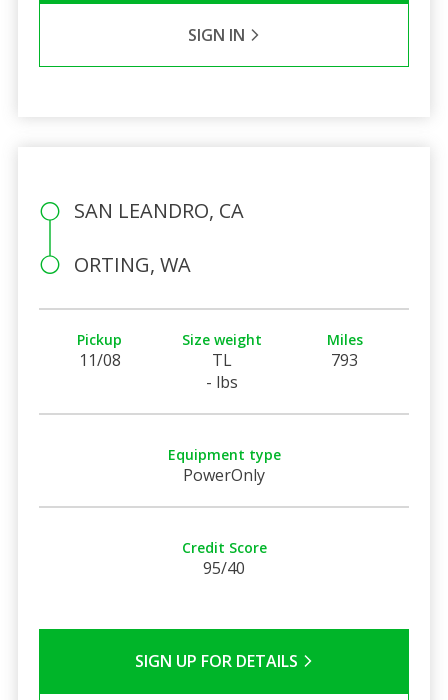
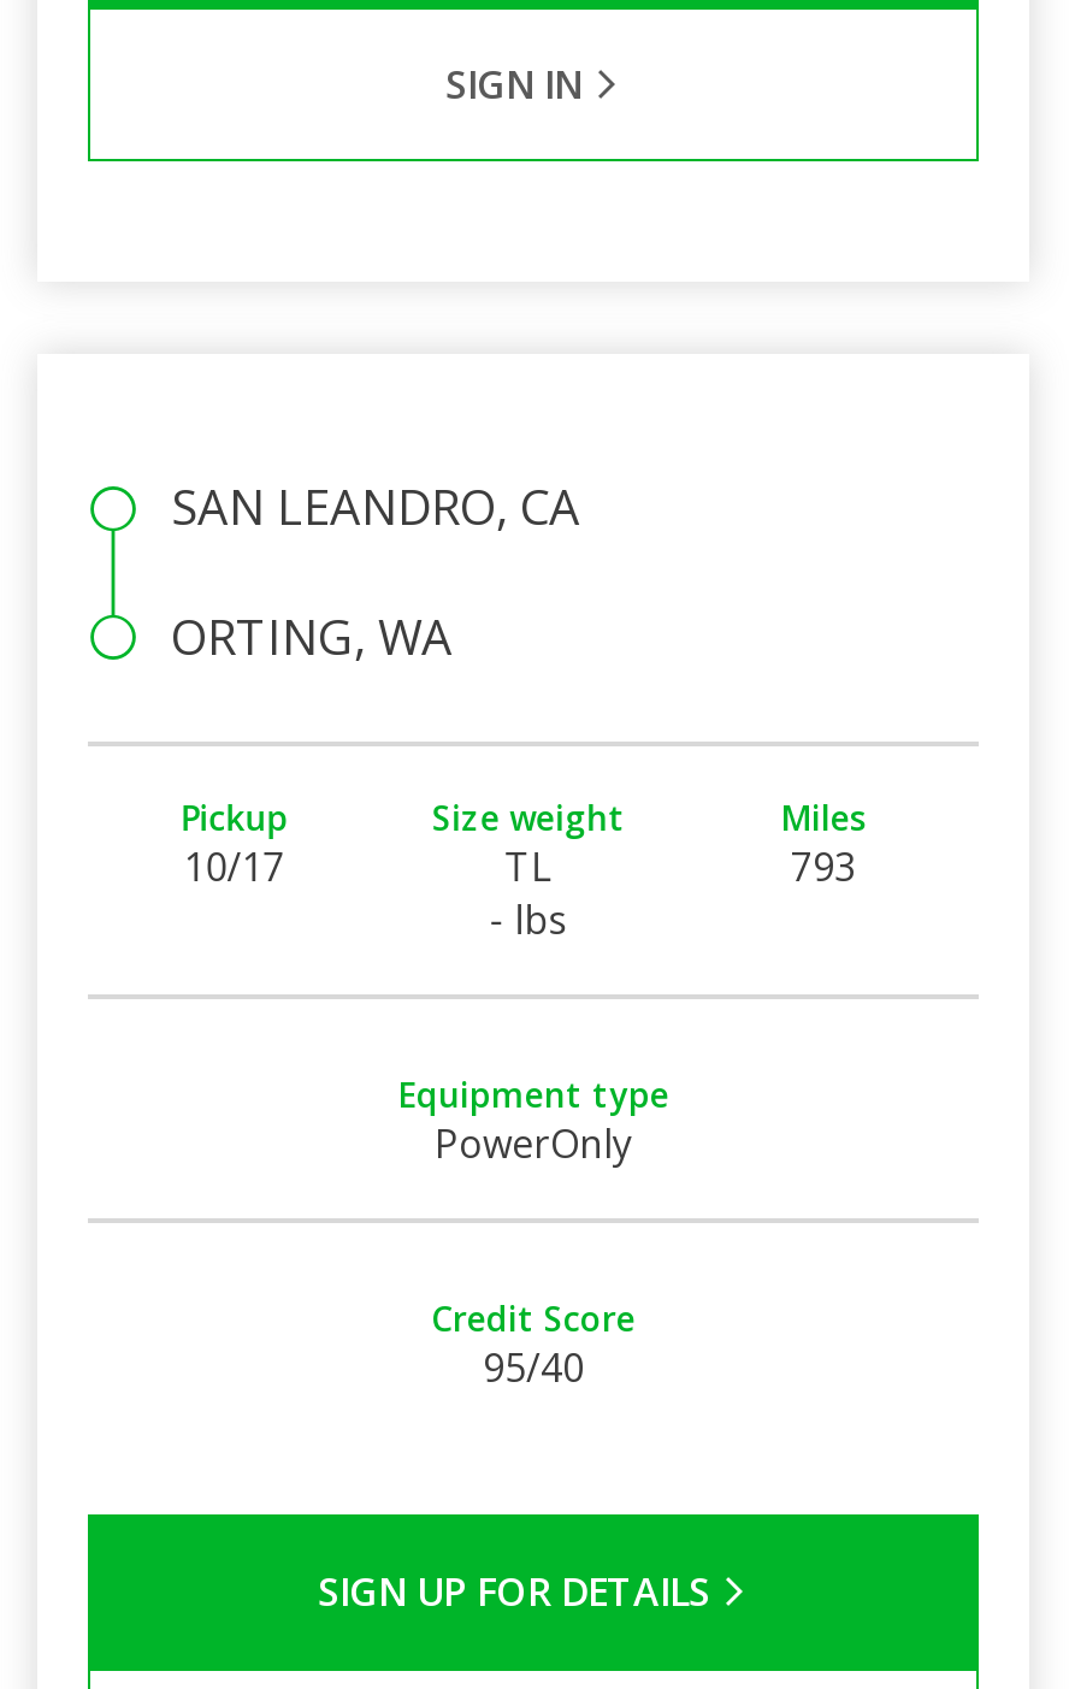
[79,349,121,371] 11/08 -> [183,840,285,893] 10/17

